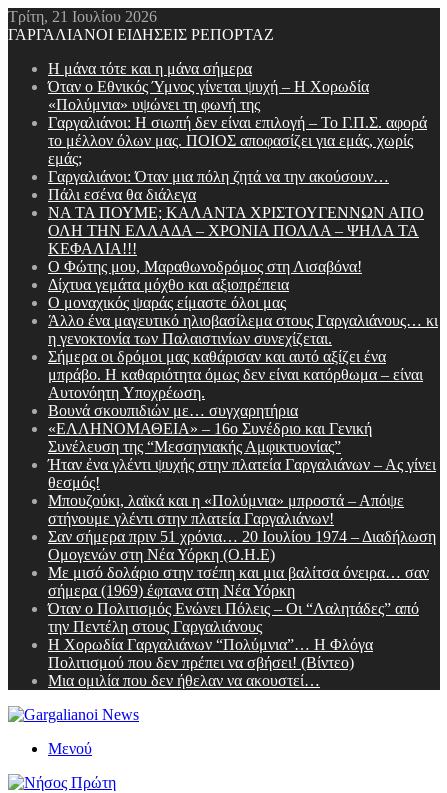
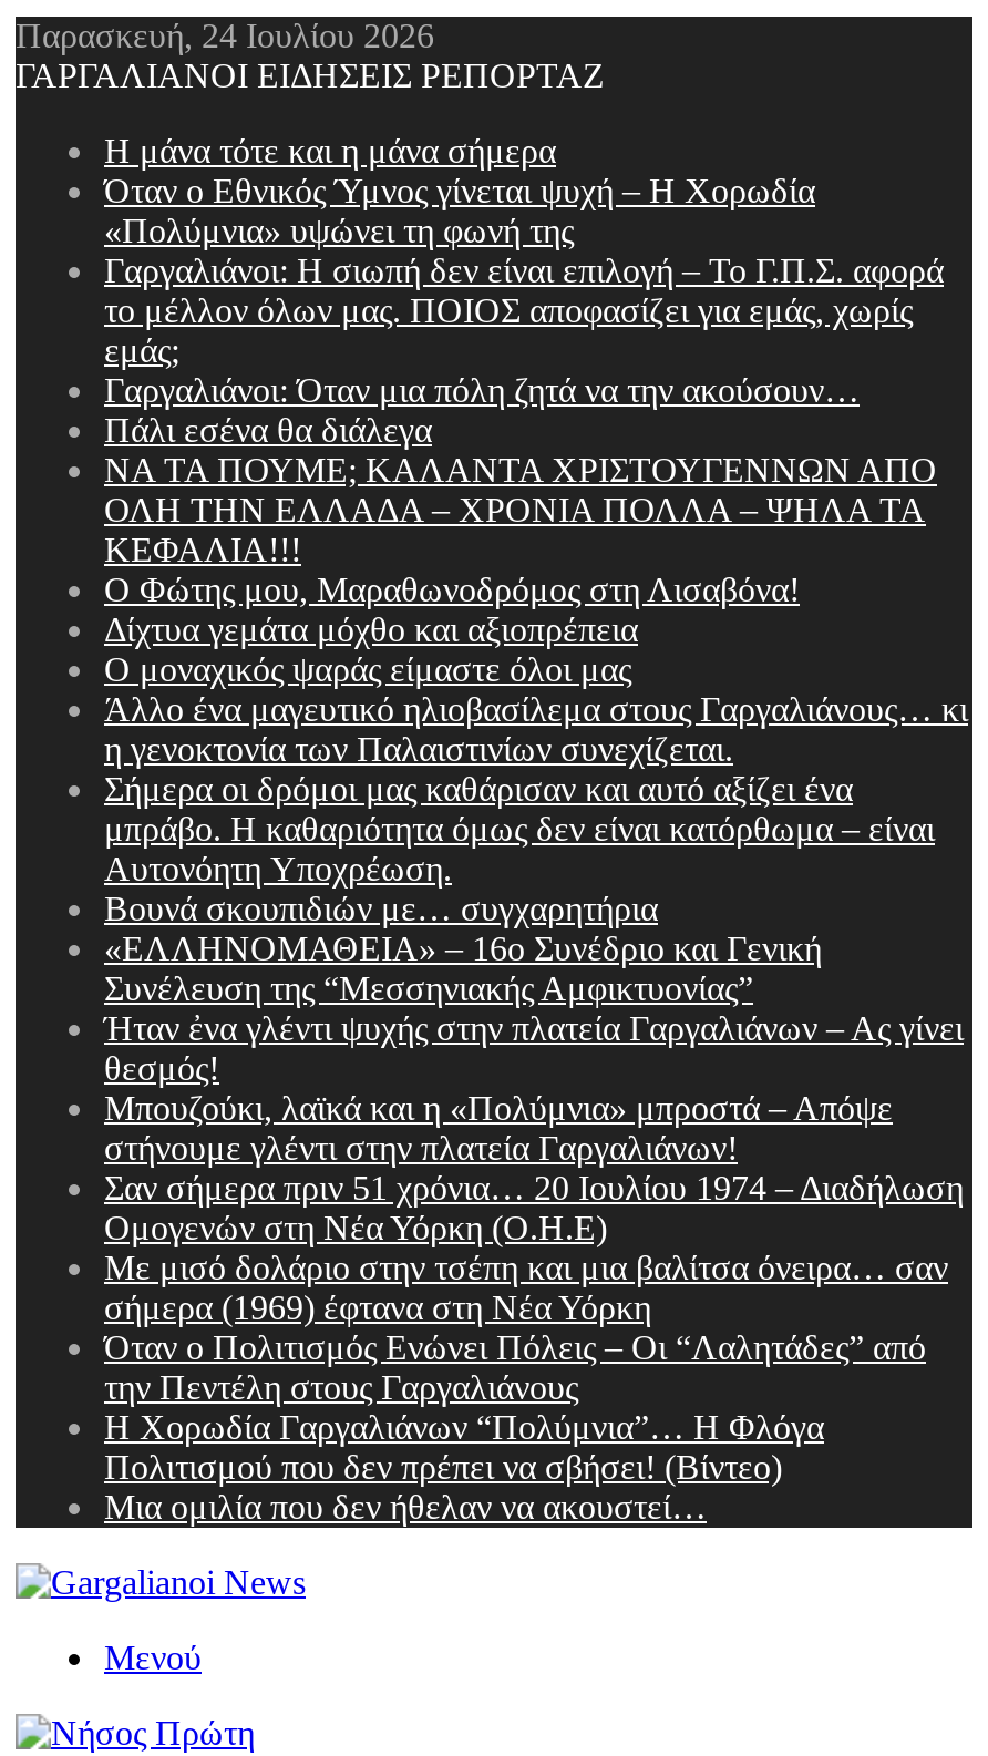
[8,8,157,25] Τρίτη, 21 Ιουλίου 2026 -> [16,17,434,54] Παρασκευή, 24 Ιουλίου 2026

